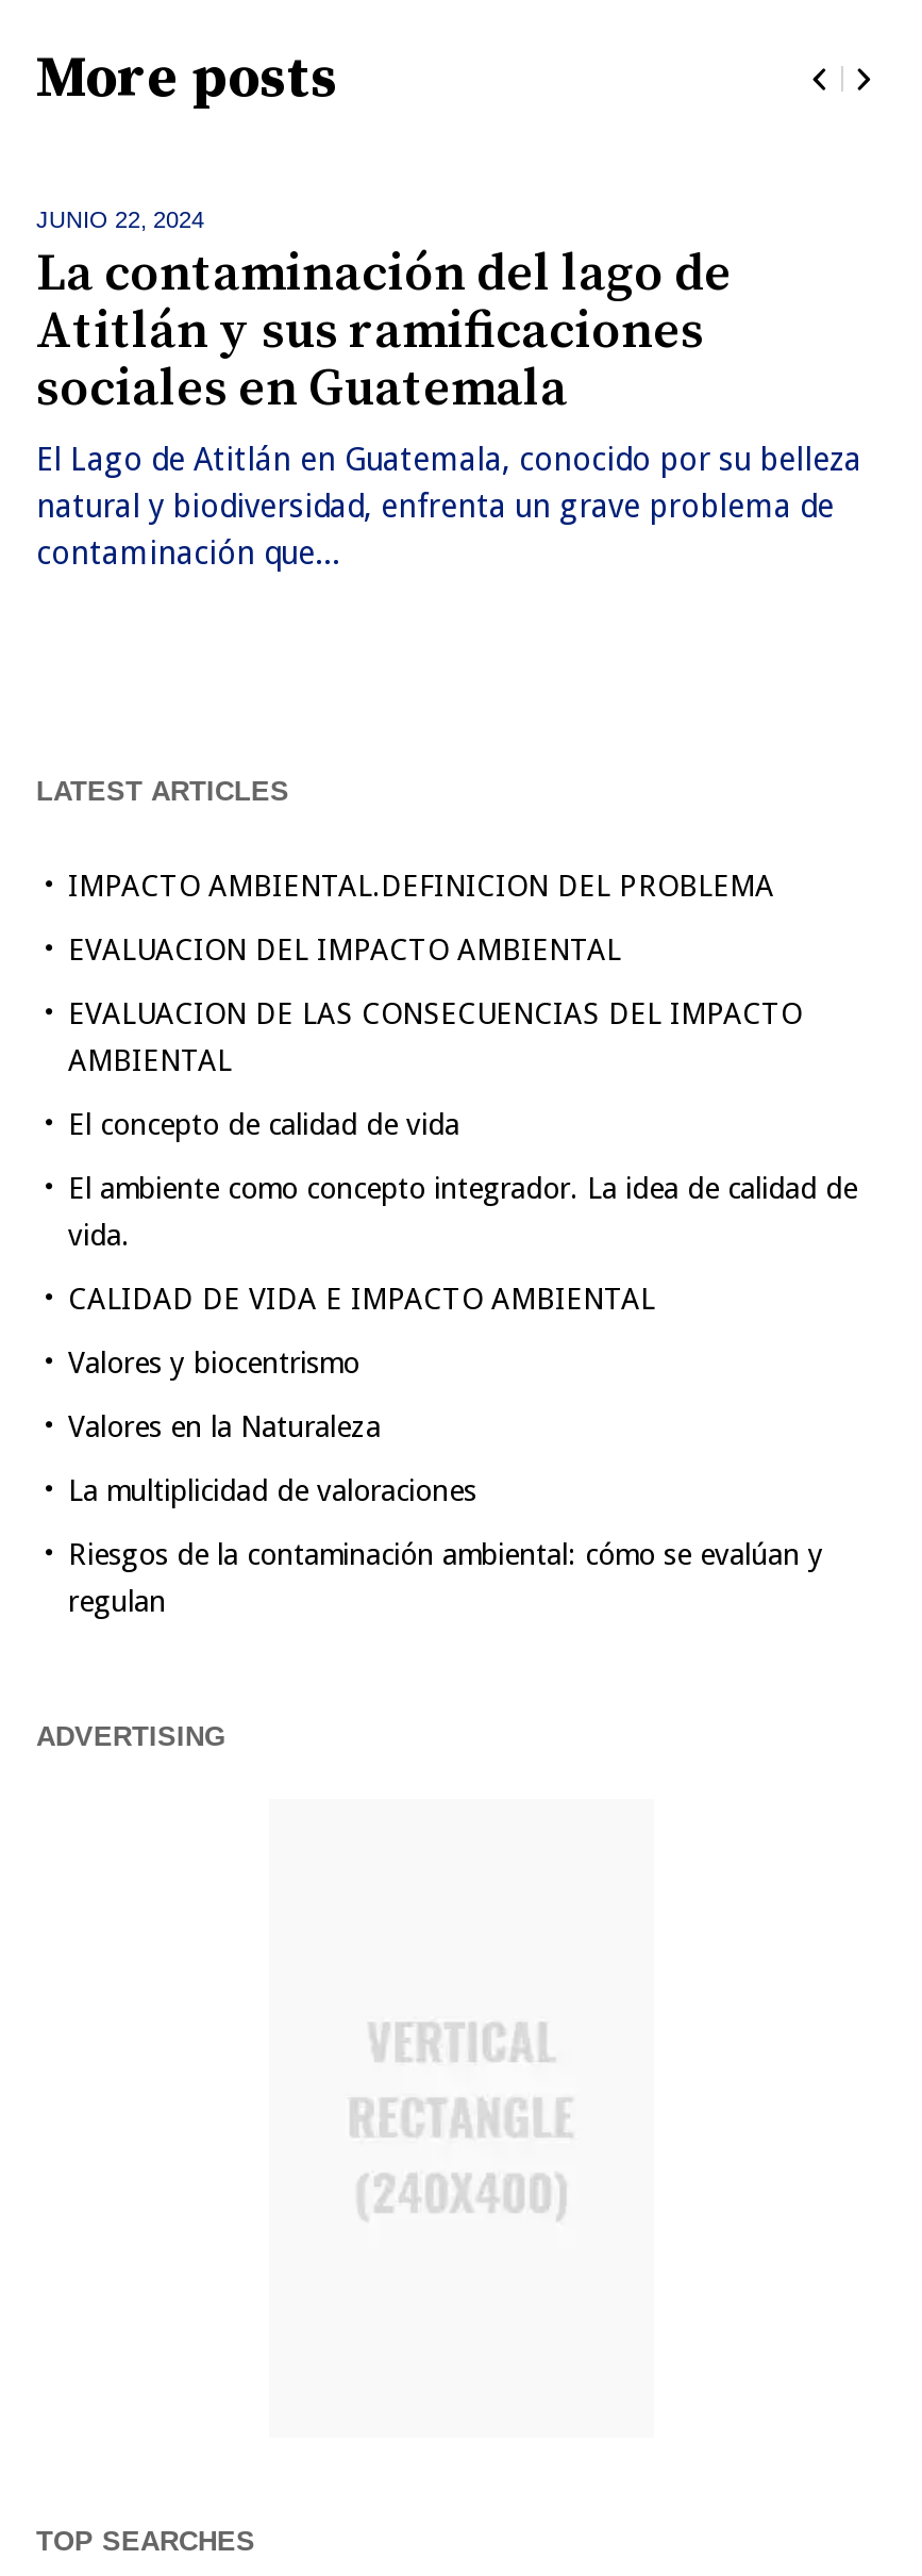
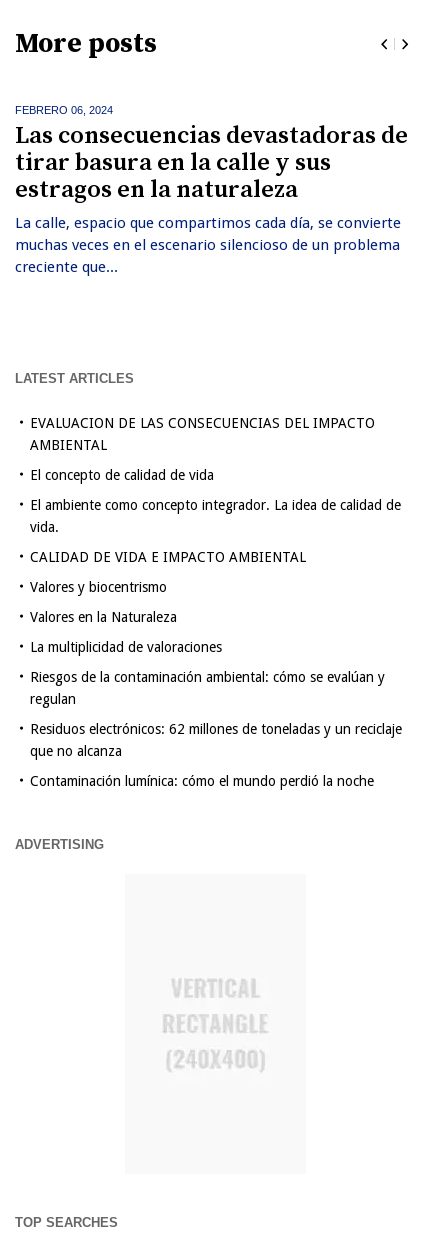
[36,207,861,573] JUNIO 22, 2024 | La contaminación del lago de | Atitlán y sus ramificaciones | sociales en Guatemala | El Lago de Atitlán en Guatemala, conocido por su belleza | natural y biodiversidad, enfrenta un grave problema de | contaminación que... -> [15,104,413,276] FEBRERO 06, 2024 | Las consecuencias devastadoras de | tirar basura en la calle y sus | estragos en la naturaleza | La calle, espacio que compartimos cada día, se convierte | muchas veces en el escenario silencioso de un problema | creciente que...
[68,869,774,967] IMPACTO AMBIENTAL.DEFINICION DEL PROBLEMA | EVALUACION DEL IMPACTO AMBIENTAL -> none
moved [68,996,857,1618] -> [30,415,401,707]: EVALUACION DE LAS CONSECUENCIAS DEL IMPACTO | AMBIENTAL | El concepto de calidad de vida | ... | Riesgos de la contaminación ambiental: cómo se evalúan y | regulan
none -> [30,721,402,789] Residuos electrónicos: 62 millones de toneladas y un reciclaje | que no alcanza | Contaminación lumínica: cómo el mundo perdió la noche

